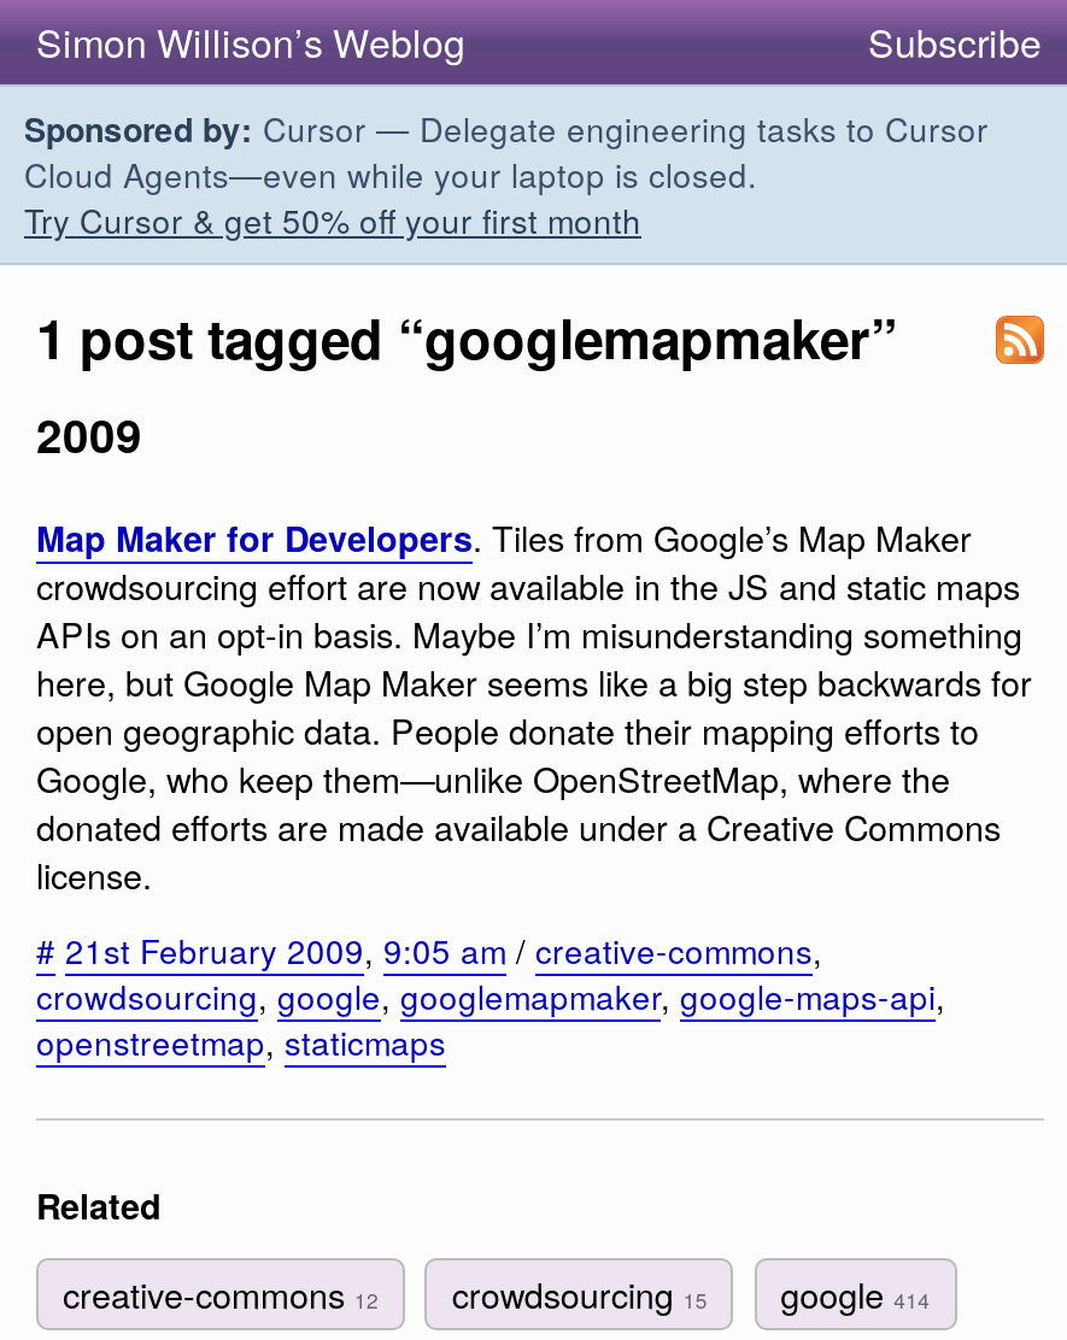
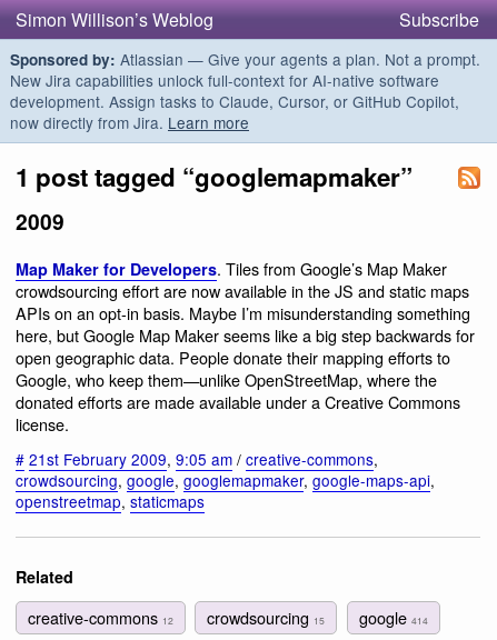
[24,104,989,243] Sponsored by: Cursor — Delegate engineering tasks to Cursor | Cloud Agents—even while your laptop is closed. | Try Cursor & get 50% off your first month -> [10,48,480,133] Sponsored by: Atlassian — Give your agents a plan. Not a prompt. | New Jira capabilities unlock full-context for AI-native software | development. Assign tasks to Claude, Cursor, or GitHub Copilot, | now directly from Jira. Learn more

